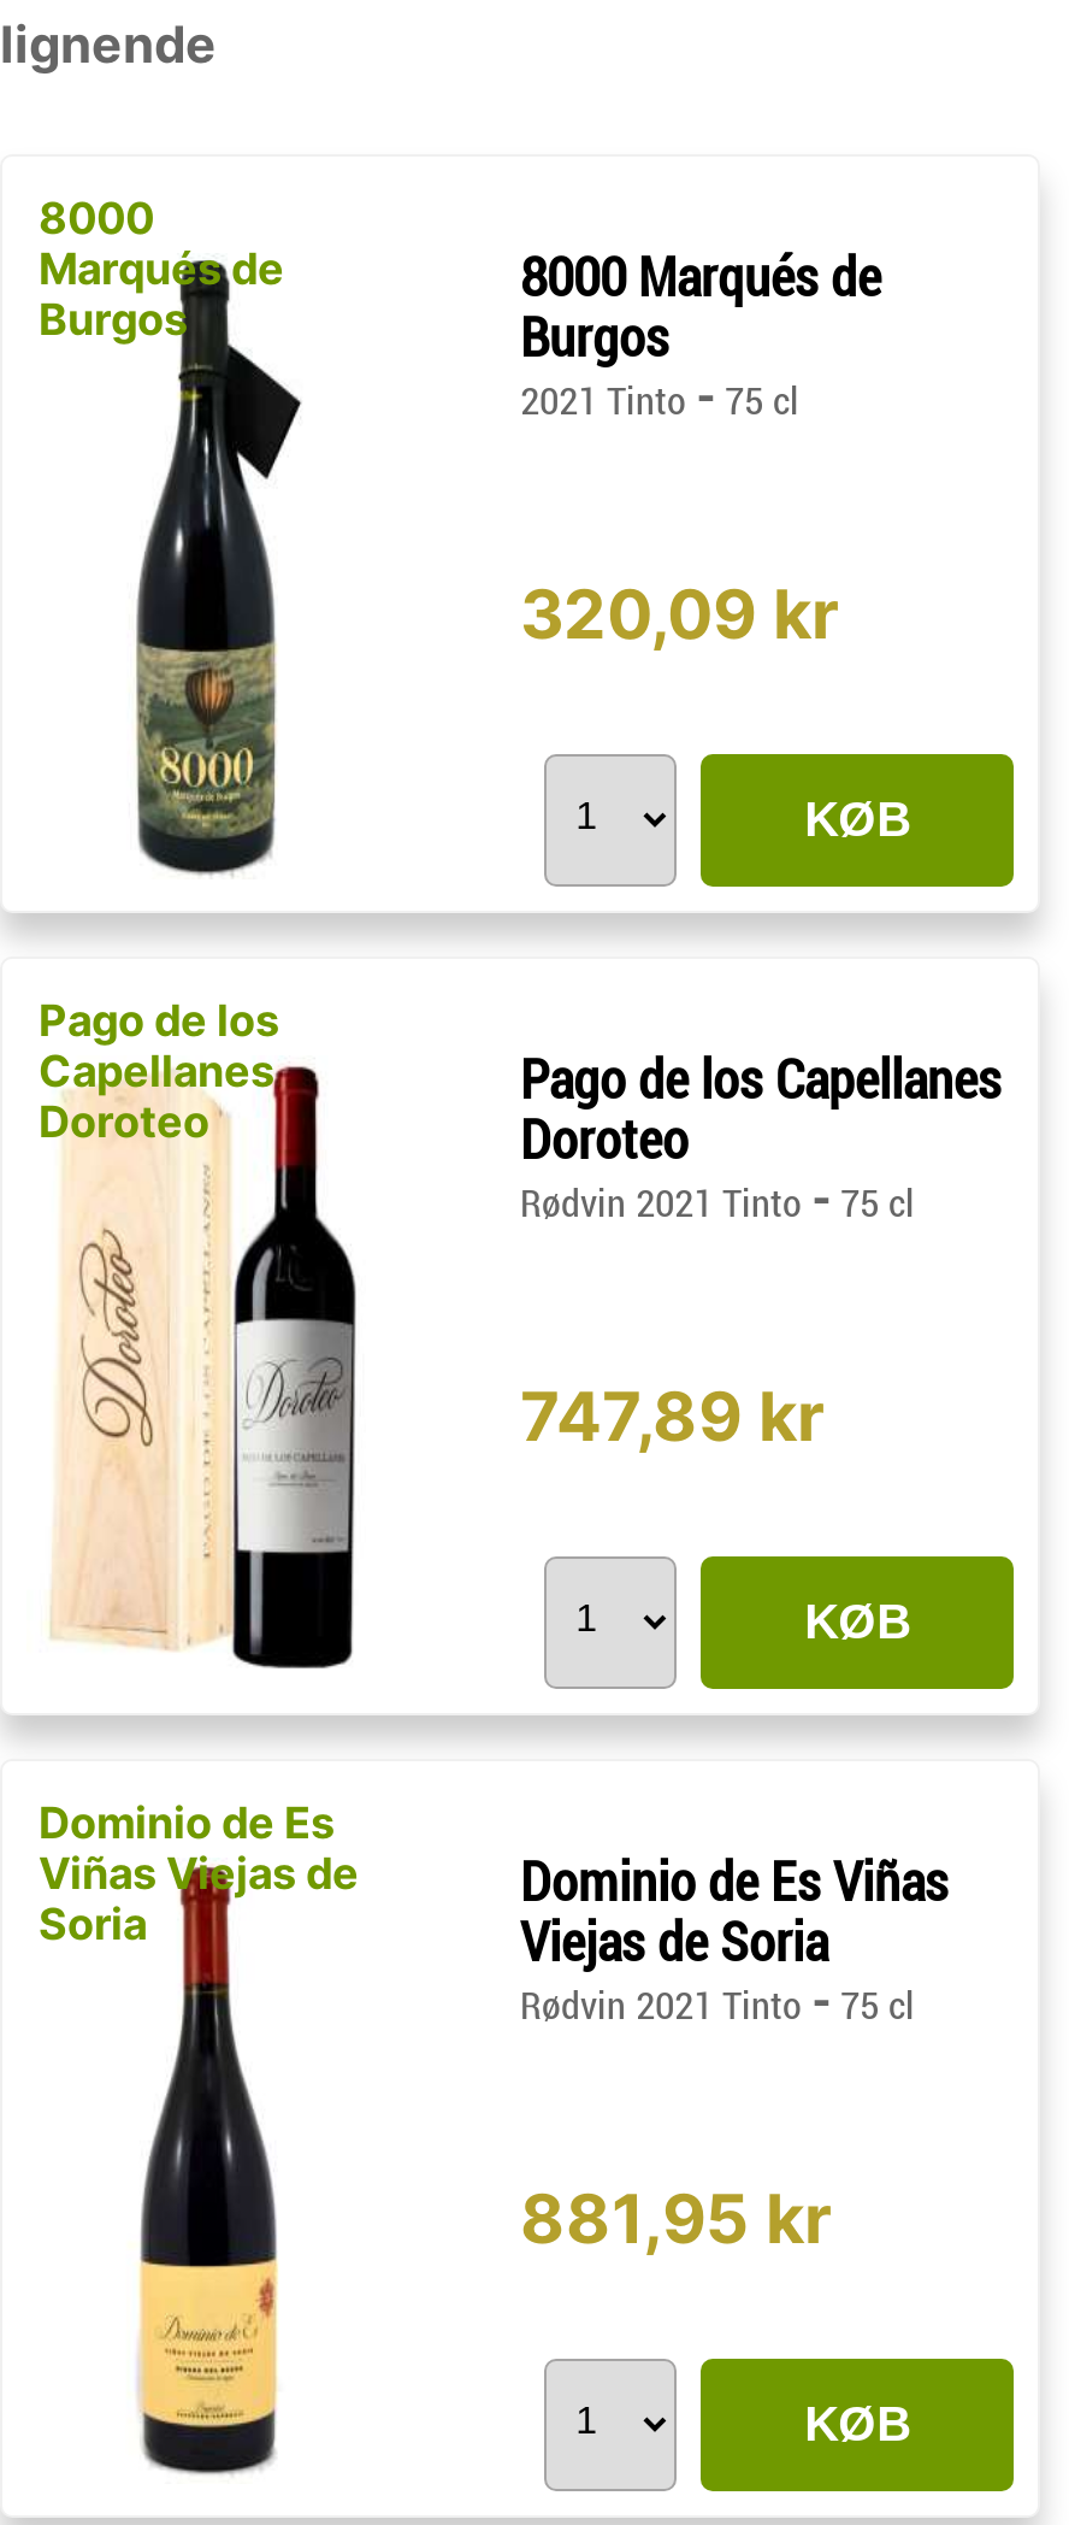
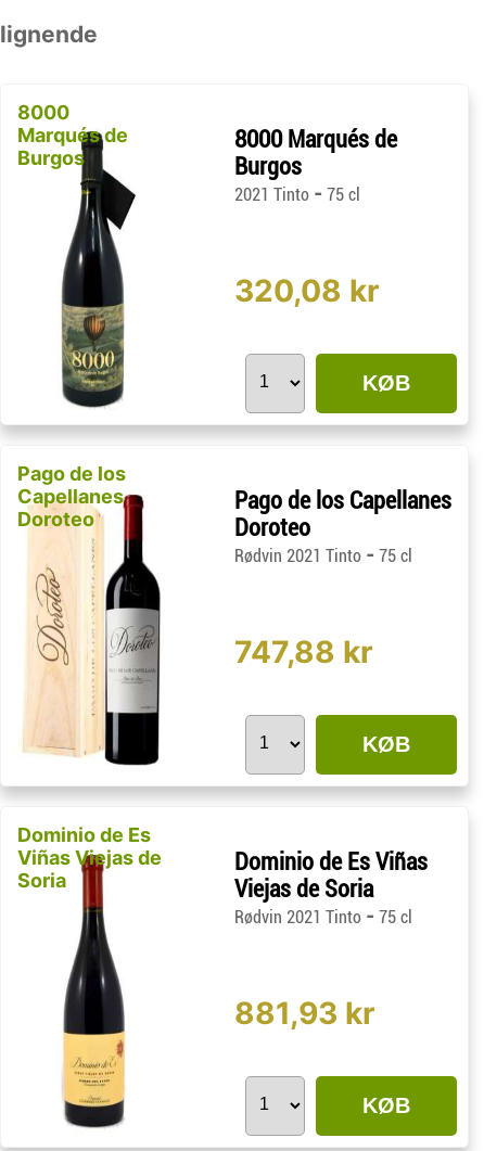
[520,573,838,655] 320,09 kr -> [234,272,379,309] 320,08 kr
[520,1375,823,1457] 747,89 kr -> [234,633,372,670] 747,88 kr
[520,2178,831,2259] 881,95 kr -> [234,995,374,1031] 881,93 kr

